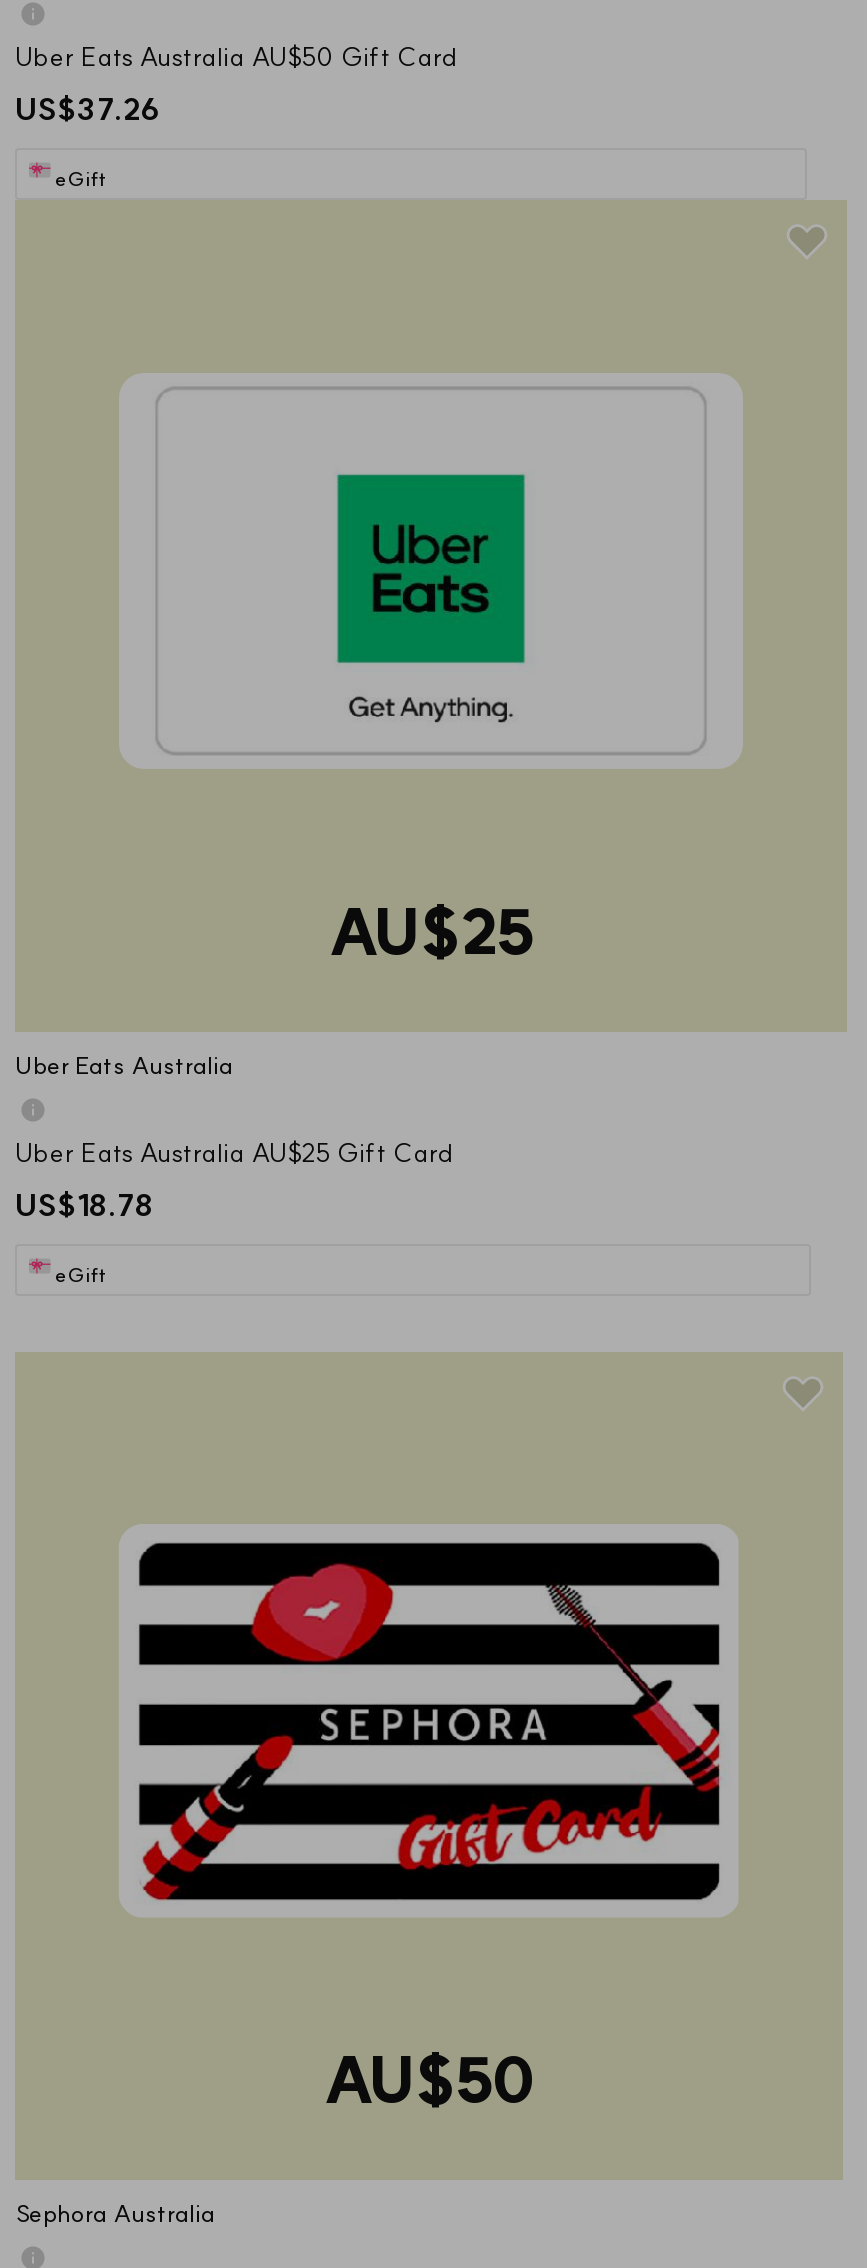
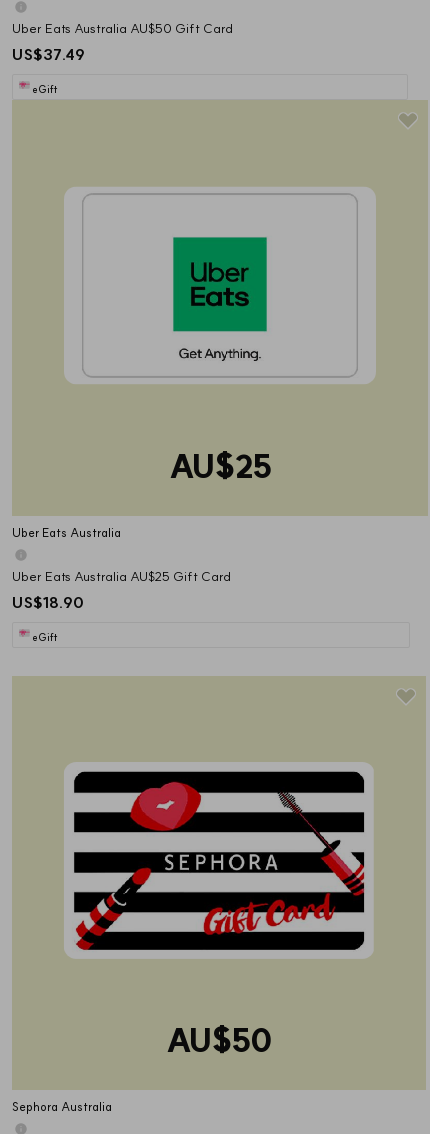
[15,90,161,128] US$37.26 -> [12,45,85,64] US$37.49
[15,1186,155,1224] US$18.78 -> [12,593,84,612] US$18.90

